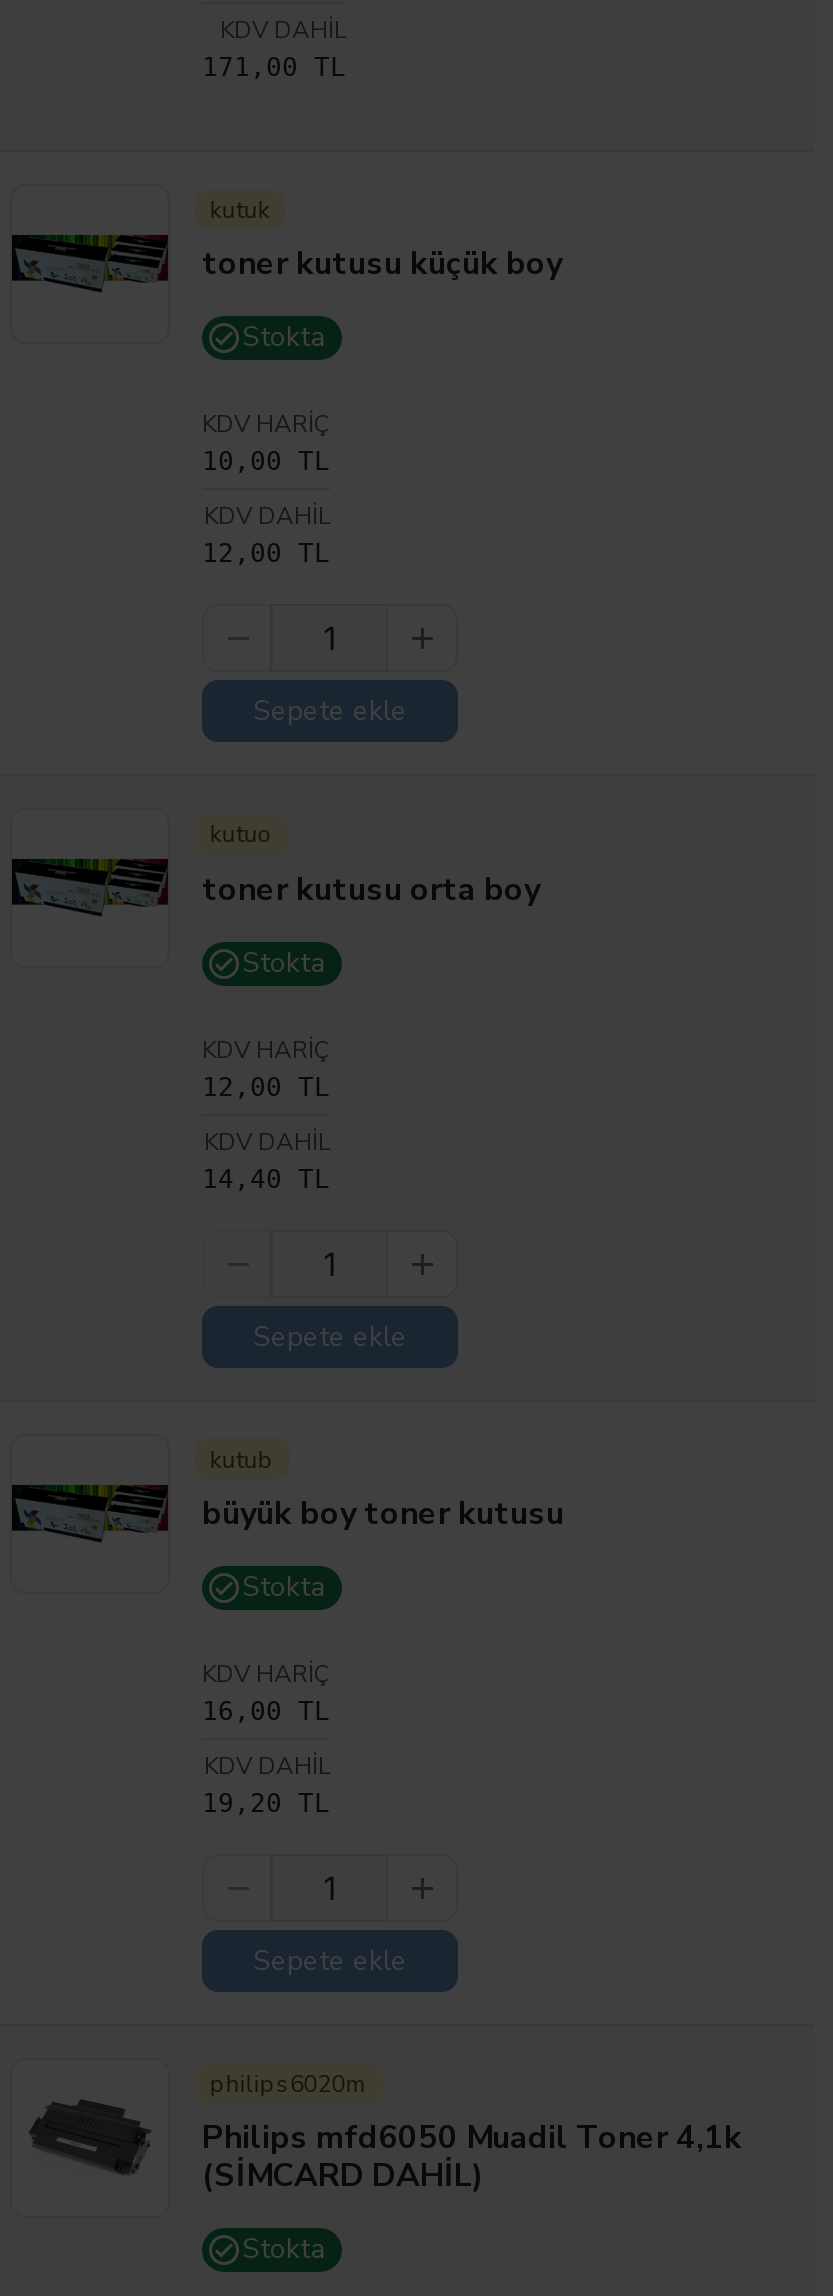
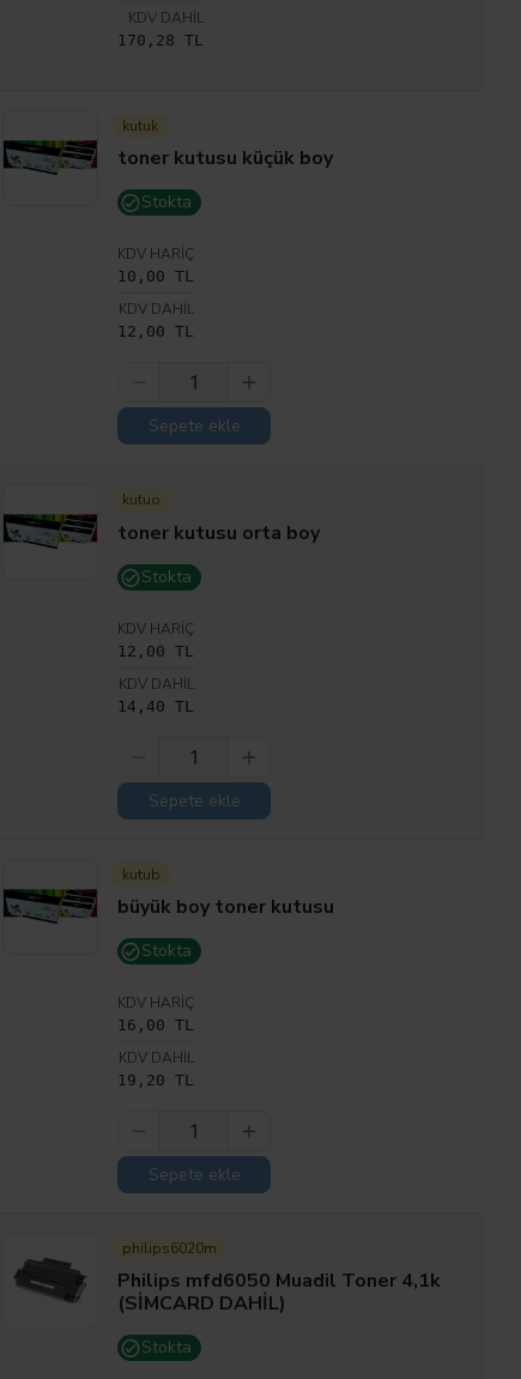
[202,52,346,82] 171,00 TL -> [117,31,204,49] 170,28 TL

